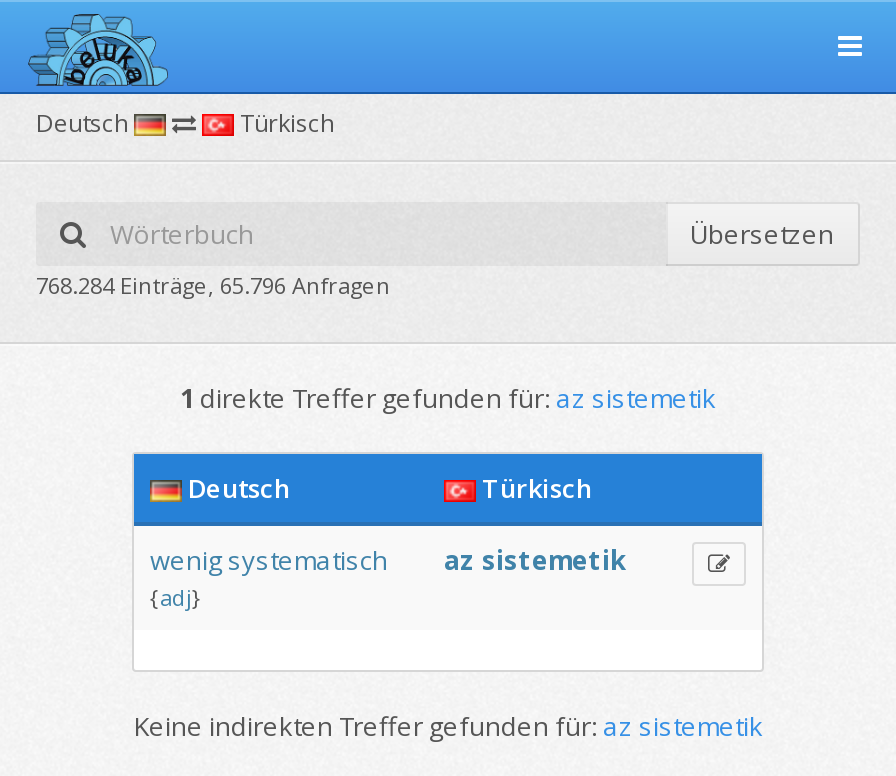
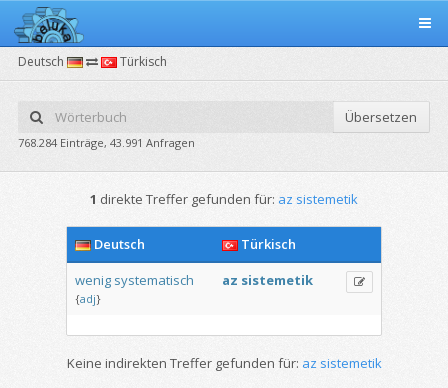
[36,270,390,300] 768.284 Einträge, 65.796 Anfragen -> [18,135,195,150] 768.284 Einträge, 43.991 Anfragen

